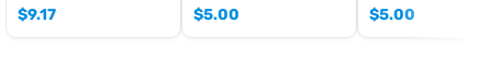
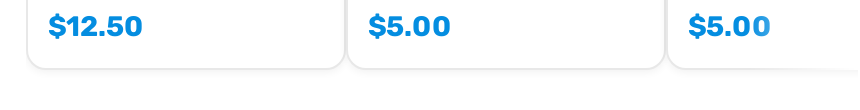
[18,5,56,24] $9.17 -> [48,9,144,43] $12.50

